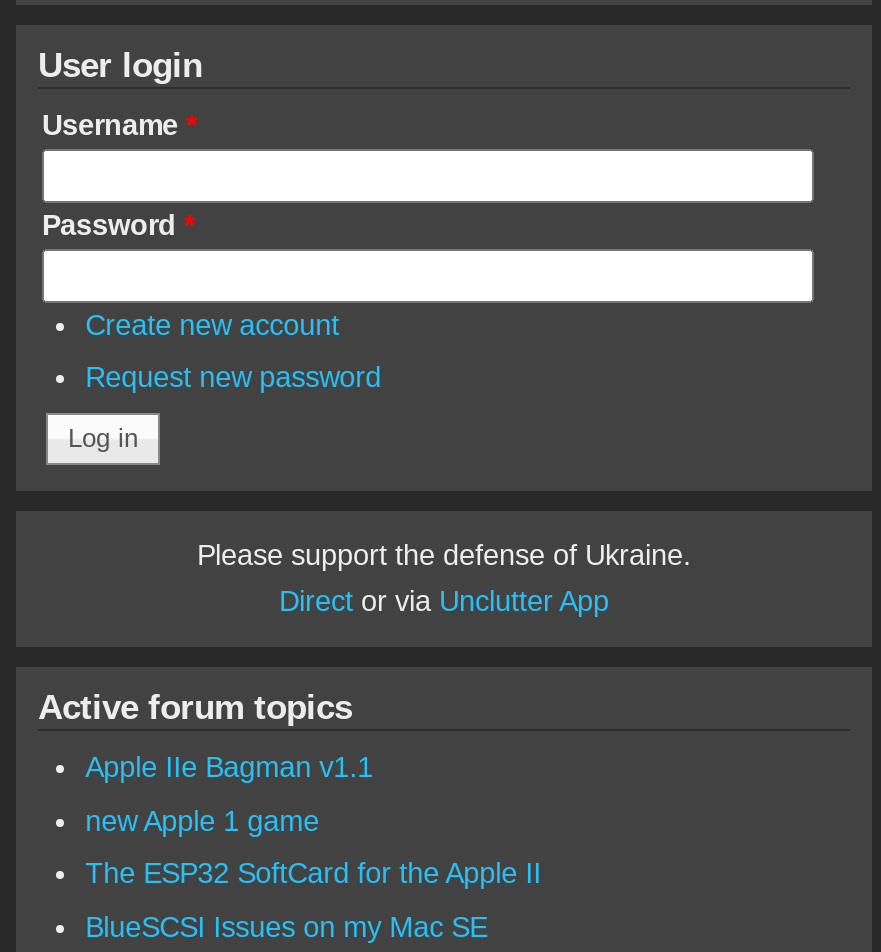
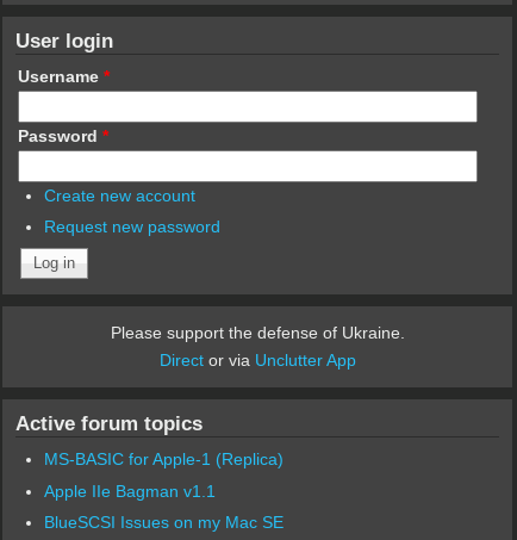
none -> [44,449,283,468] MS-BASIC for Apple-1 (Replica)
moved [85,751,373,783] -> [44,481,215,500]: Apple IIe Bagman v1.1
[85,804,541,889] new Apple 1 game | The ESP32 SoftCard for the Apple II -> none

